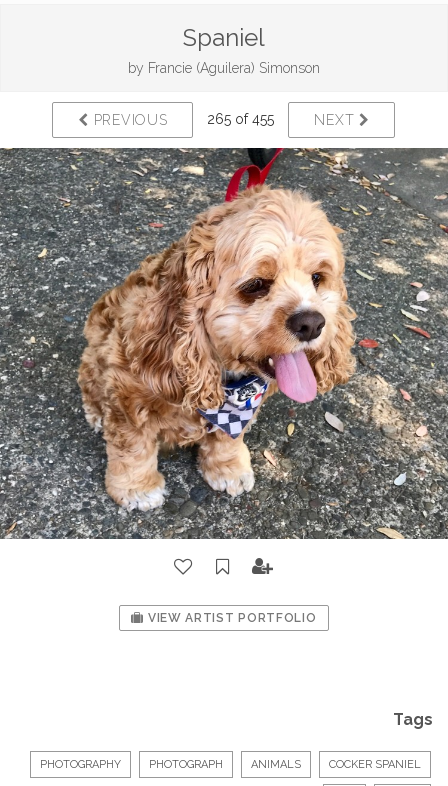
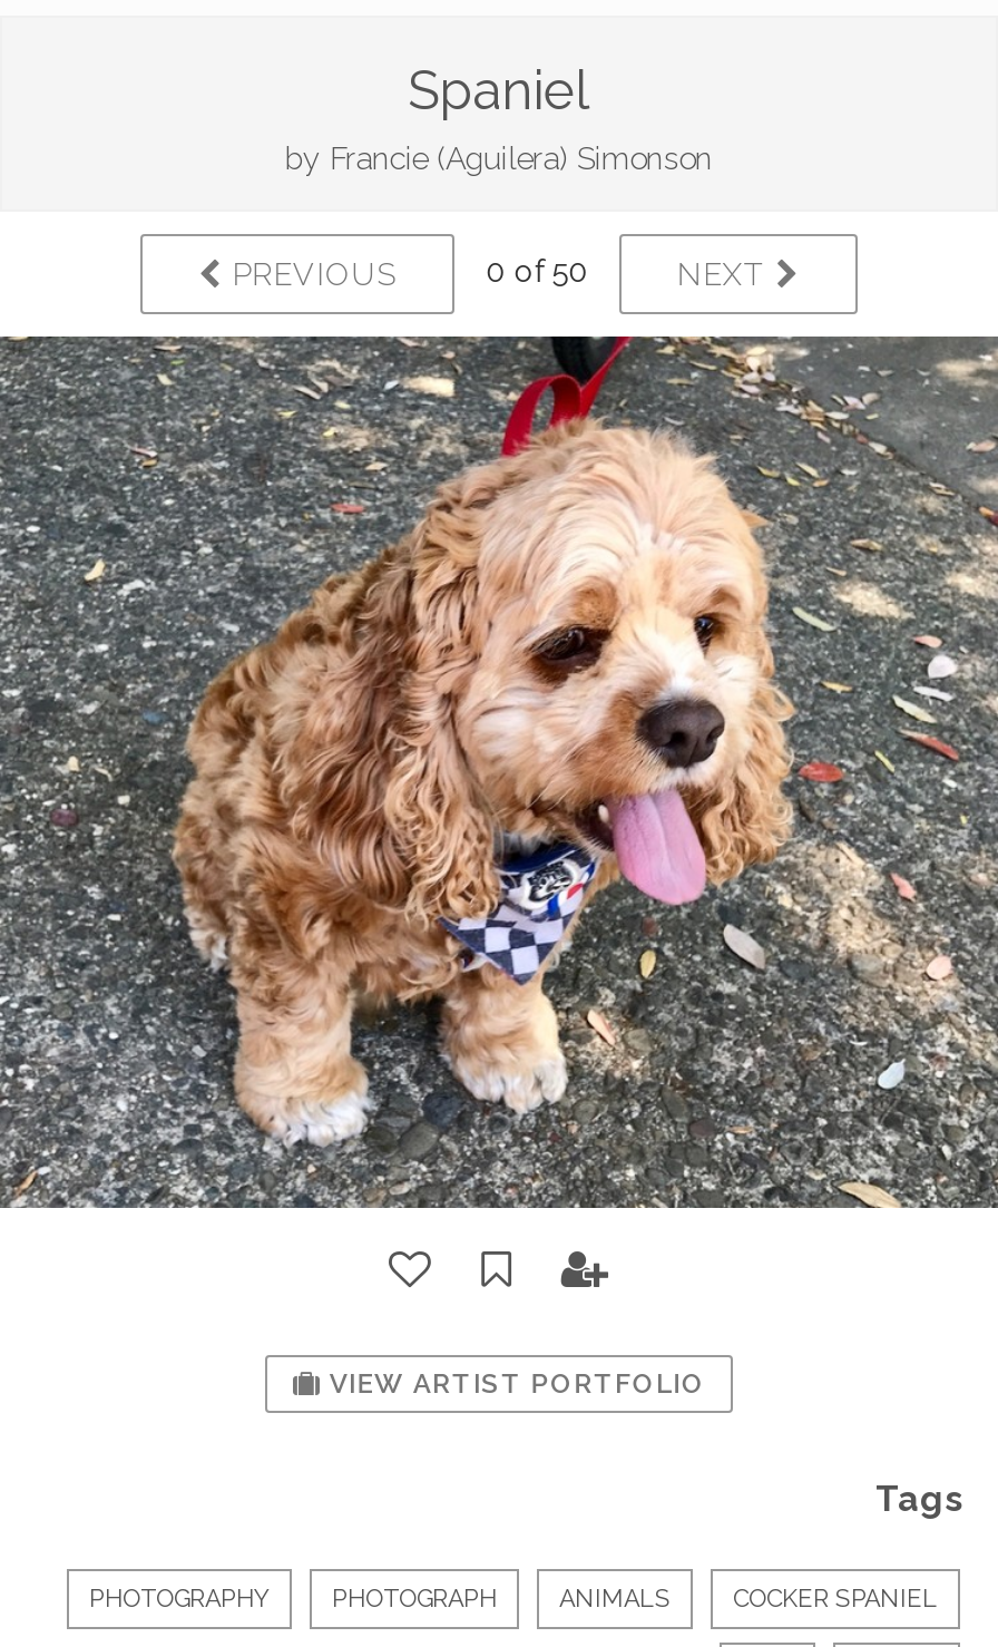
[203,111,278,127] 265 of 455 -> [477,253,597,289] 0 of 50

